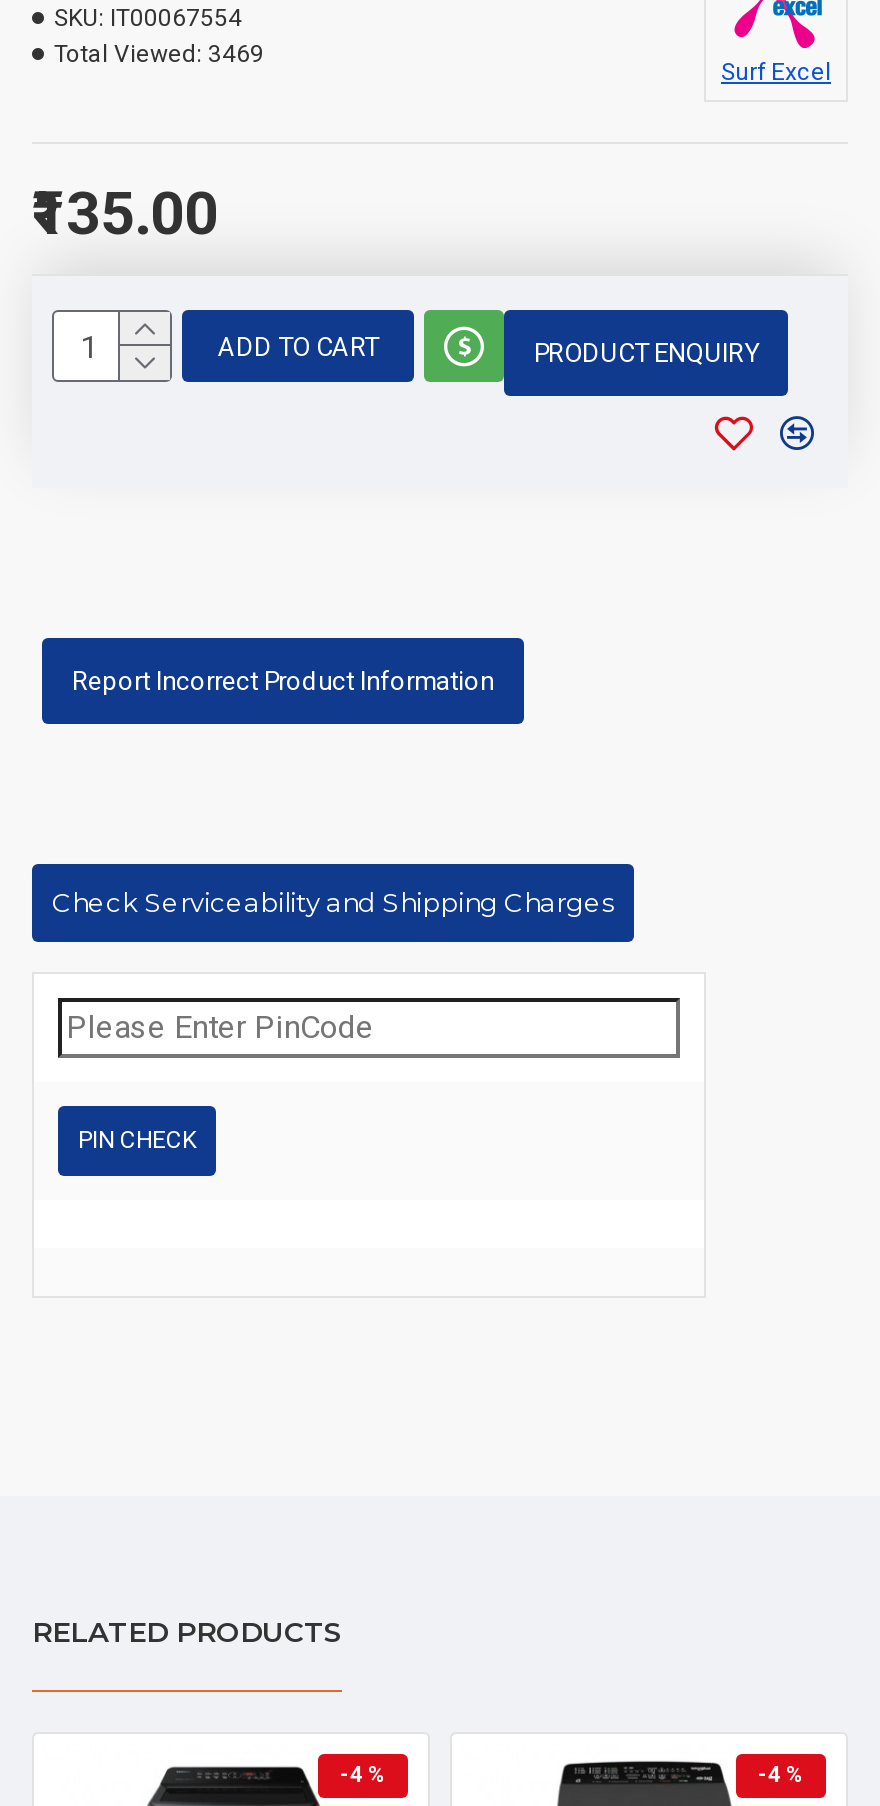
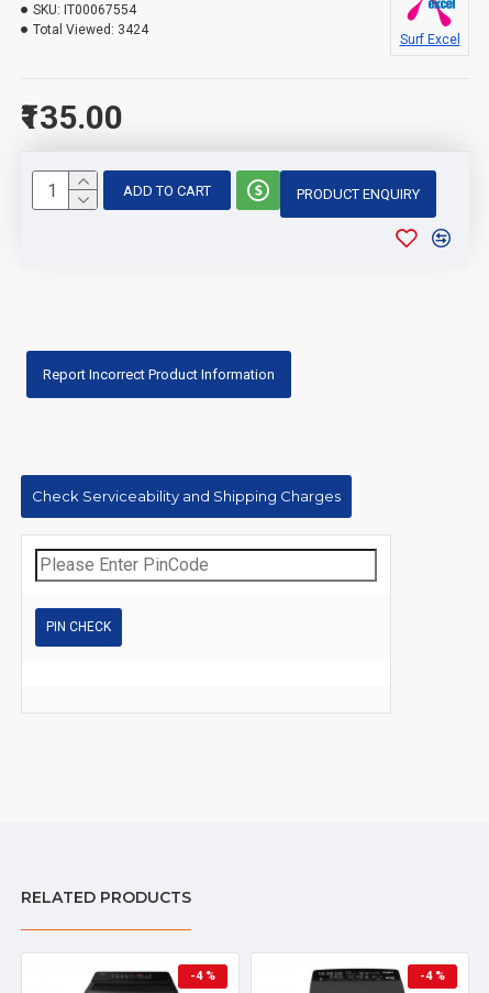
[54,40,264,68] Total Viewed: 3469 -> [33,22,148,37] Total Viewed: 3424

